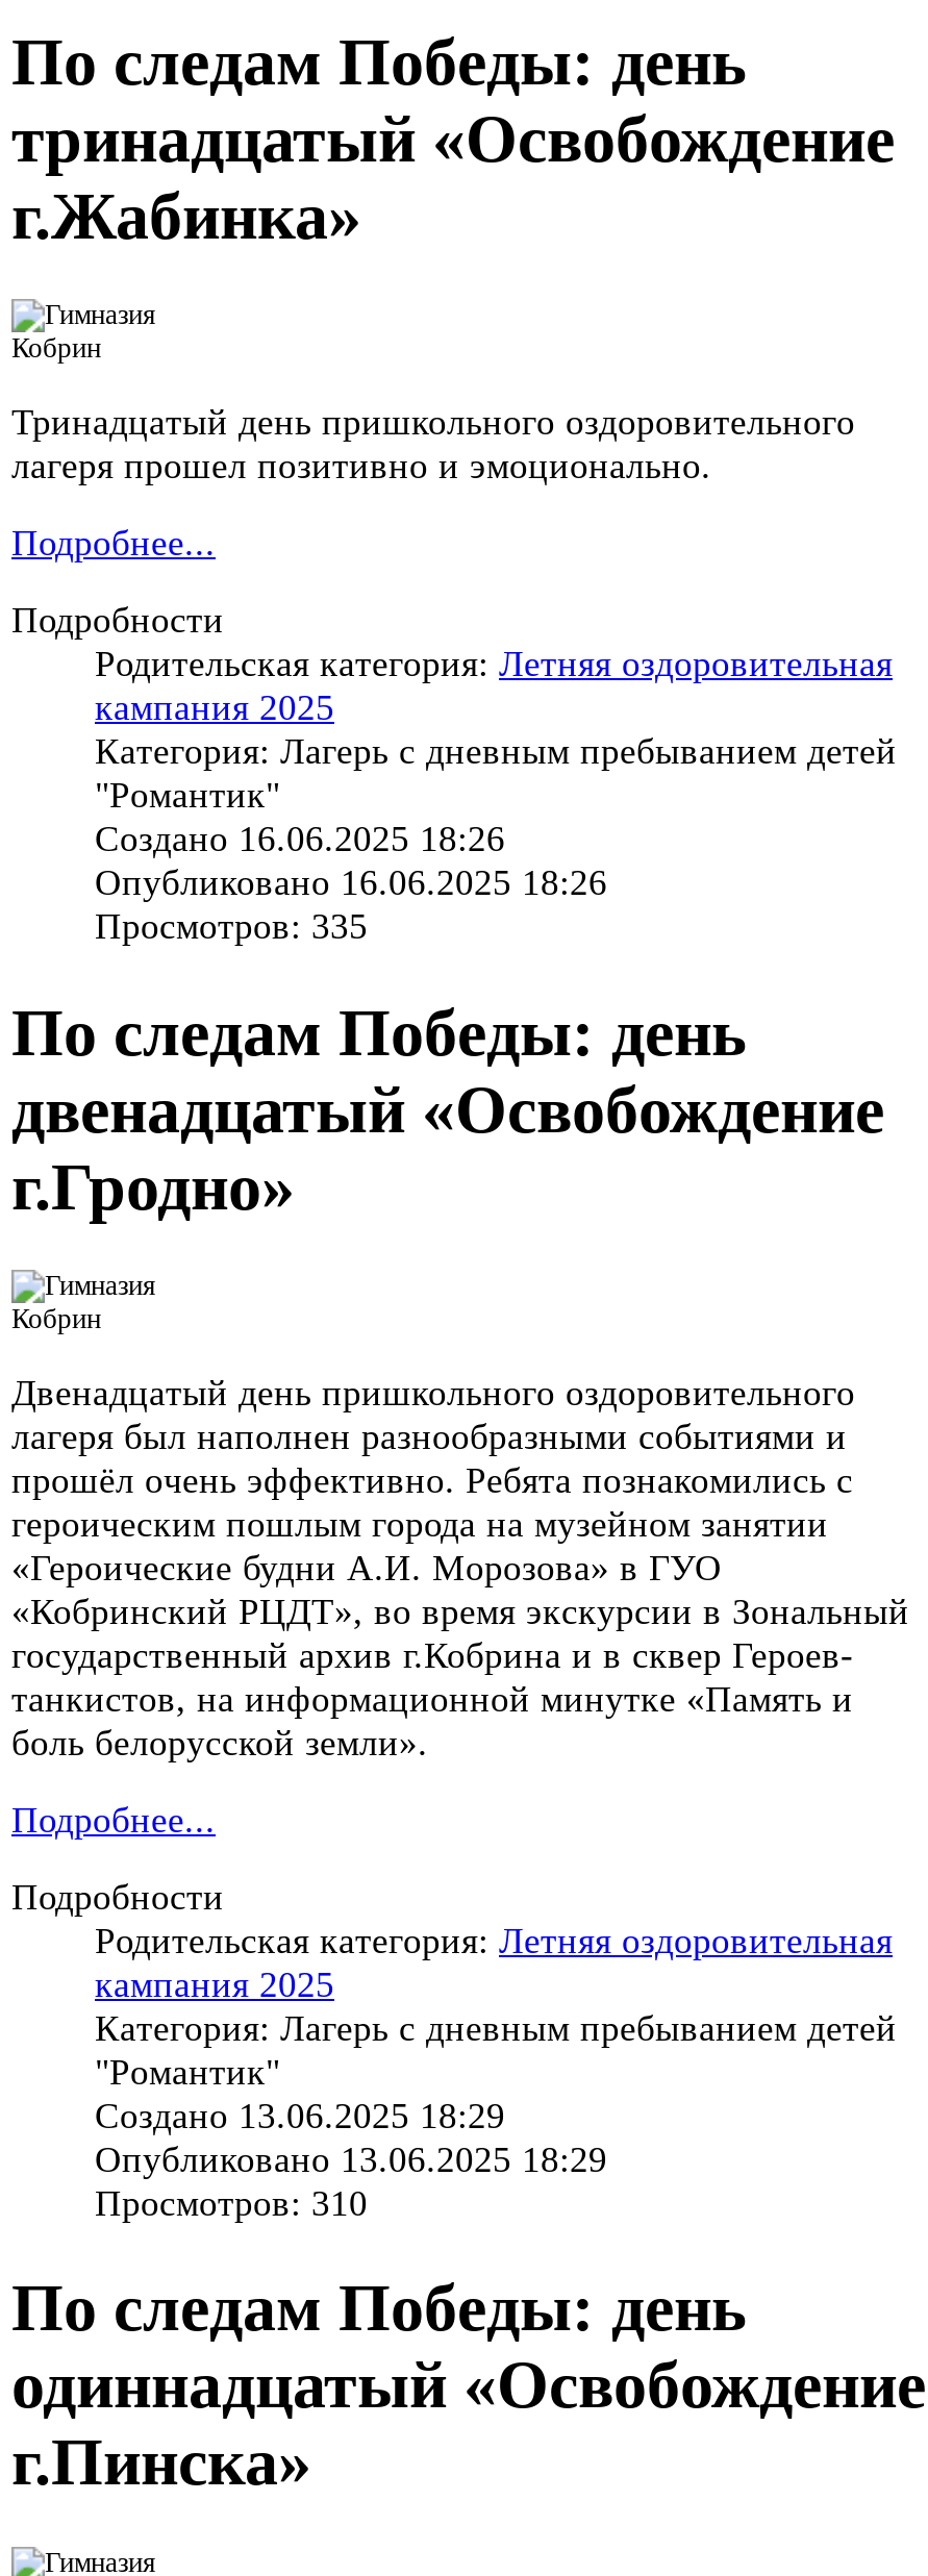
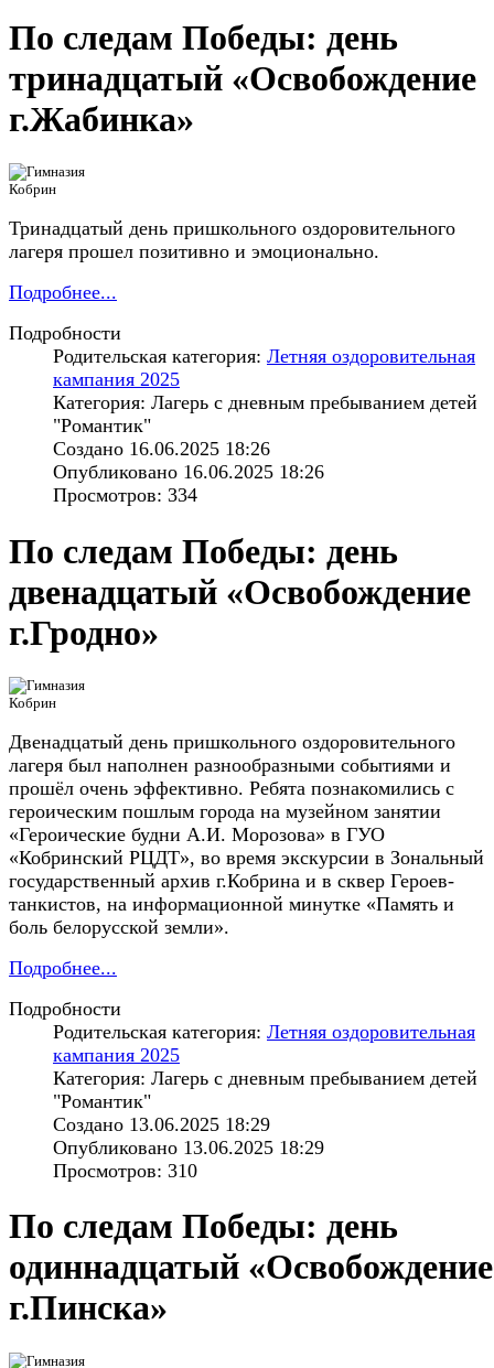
[95,905,368,947] Просмотров: 335 -> [53,484,197,506] Просмотров: 334

